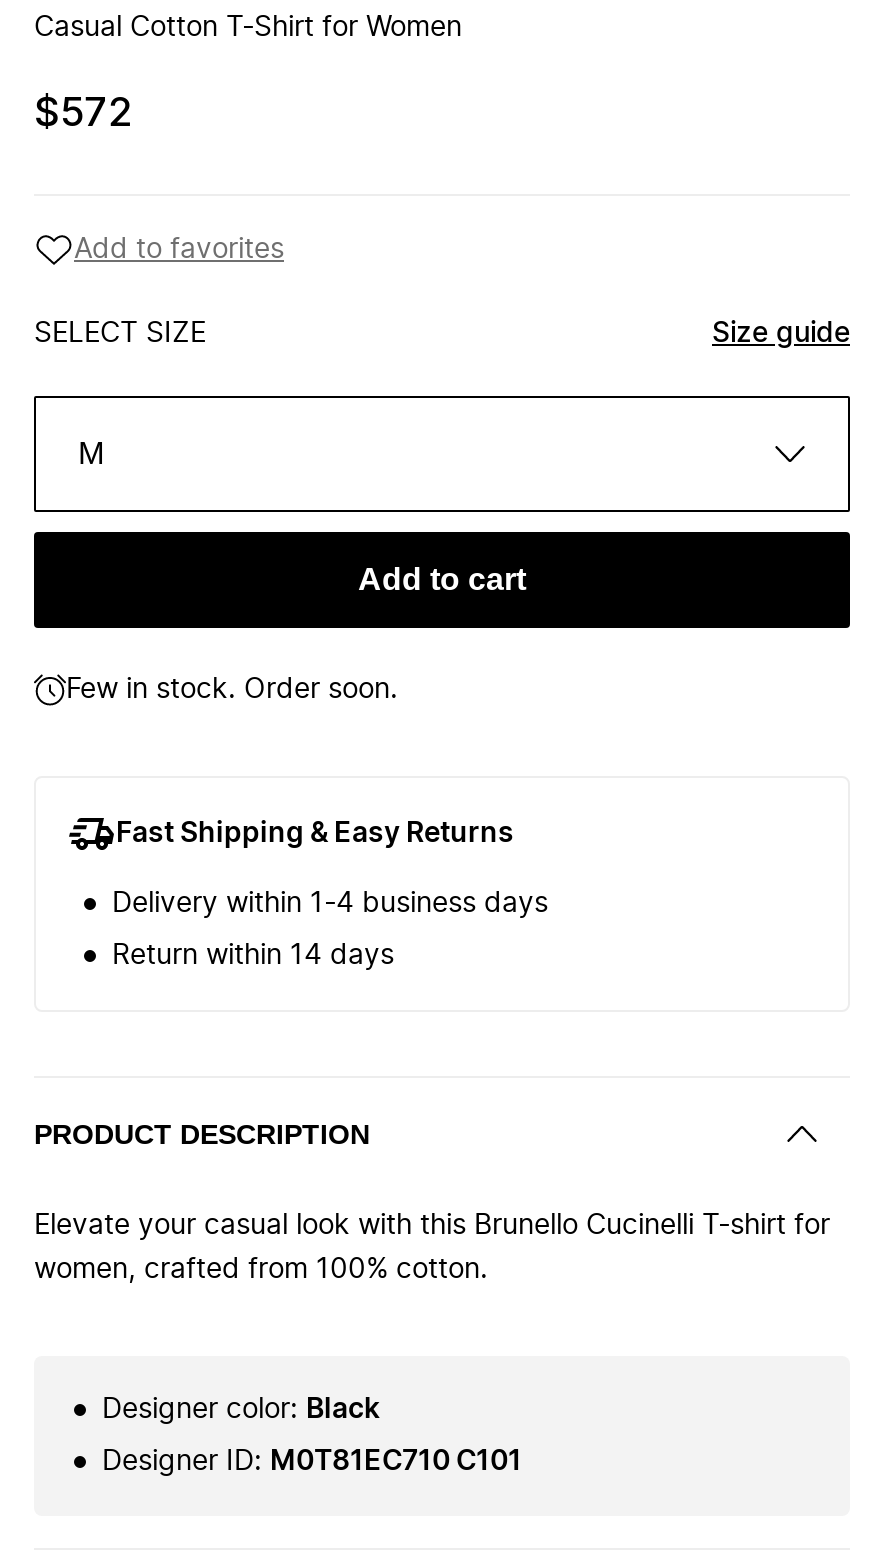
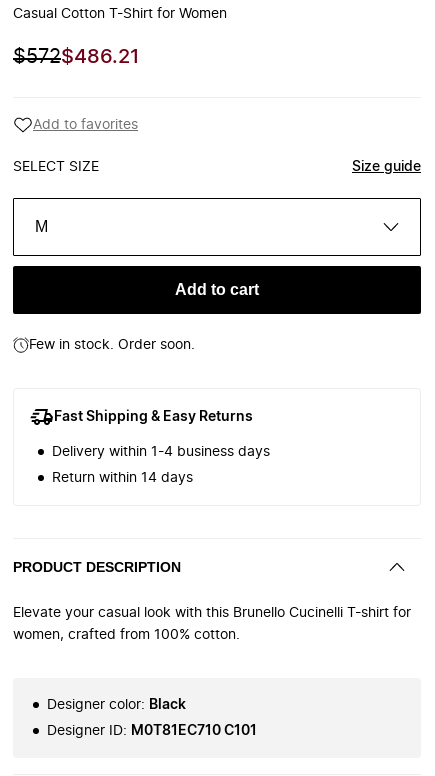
[34,94,132,134] $572 -> [13,47,139,67] $572$486.21

